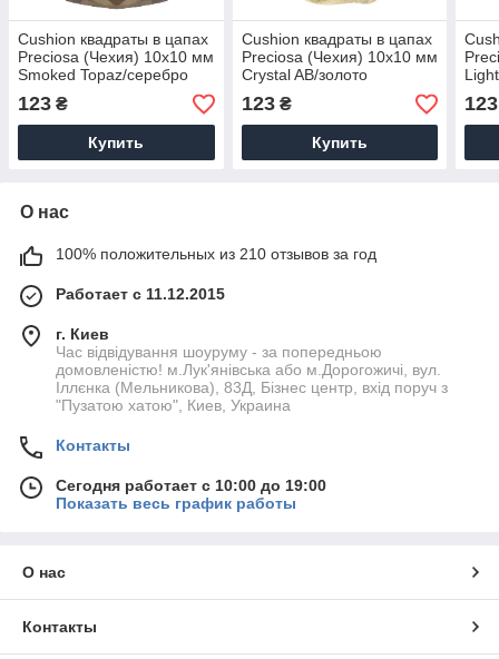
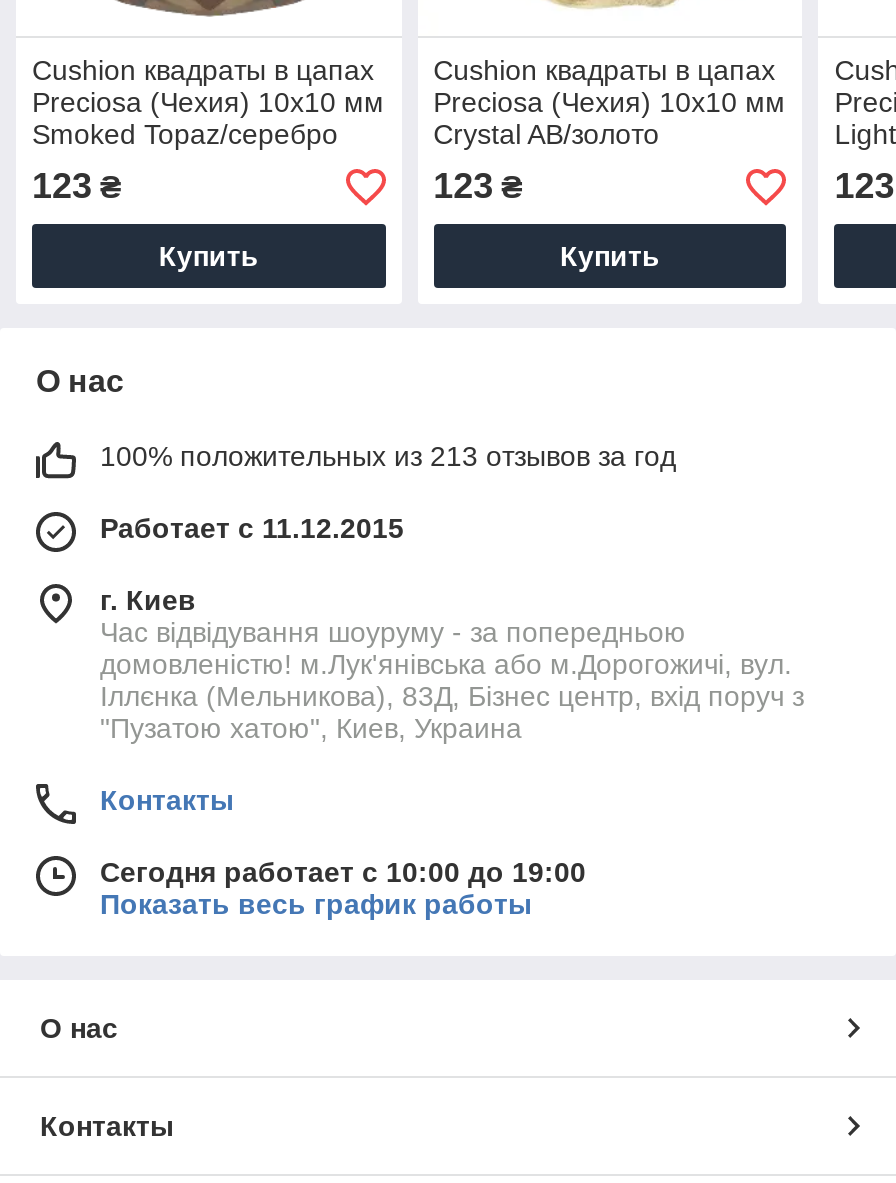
[56,245,376,263] 100% положительных из 210 отзывов за год -> [100,441,676,473] 100% положительных из 213 отзывов за год

